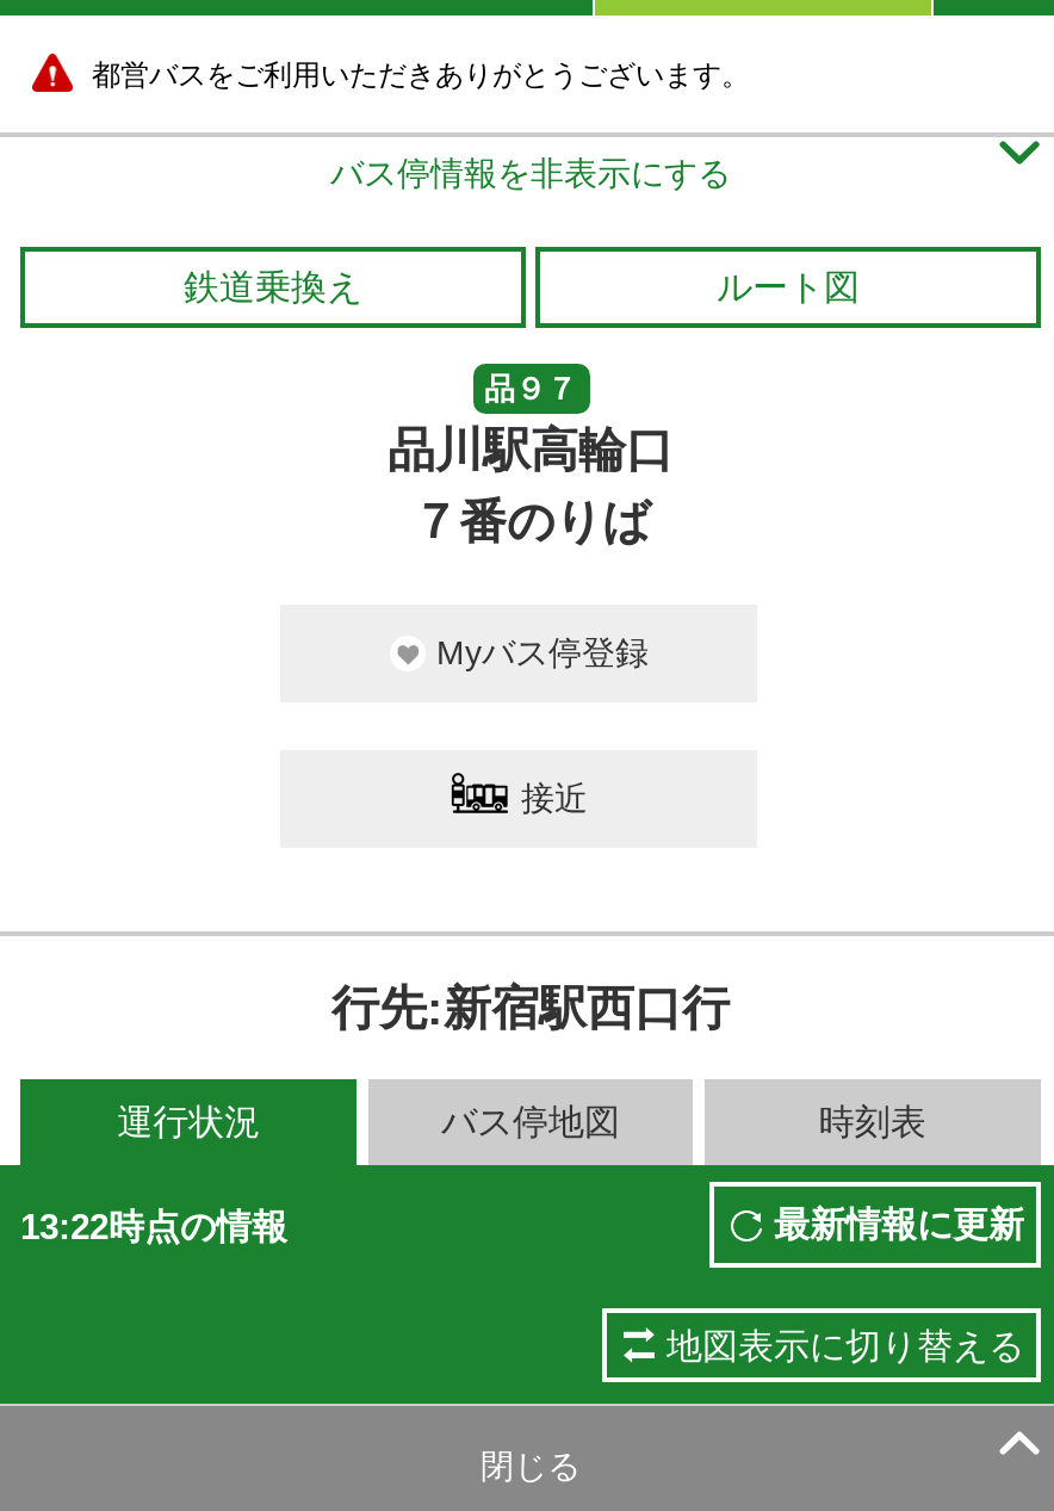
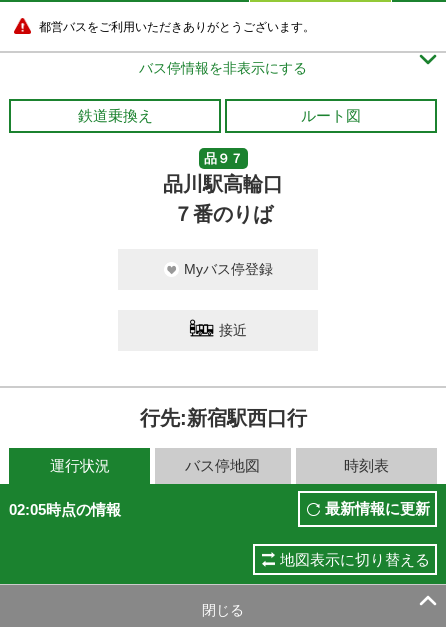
[20,1206,287,1246] 13:22時点の情報 -> [9,501,121,518] 02:05時点の情報

